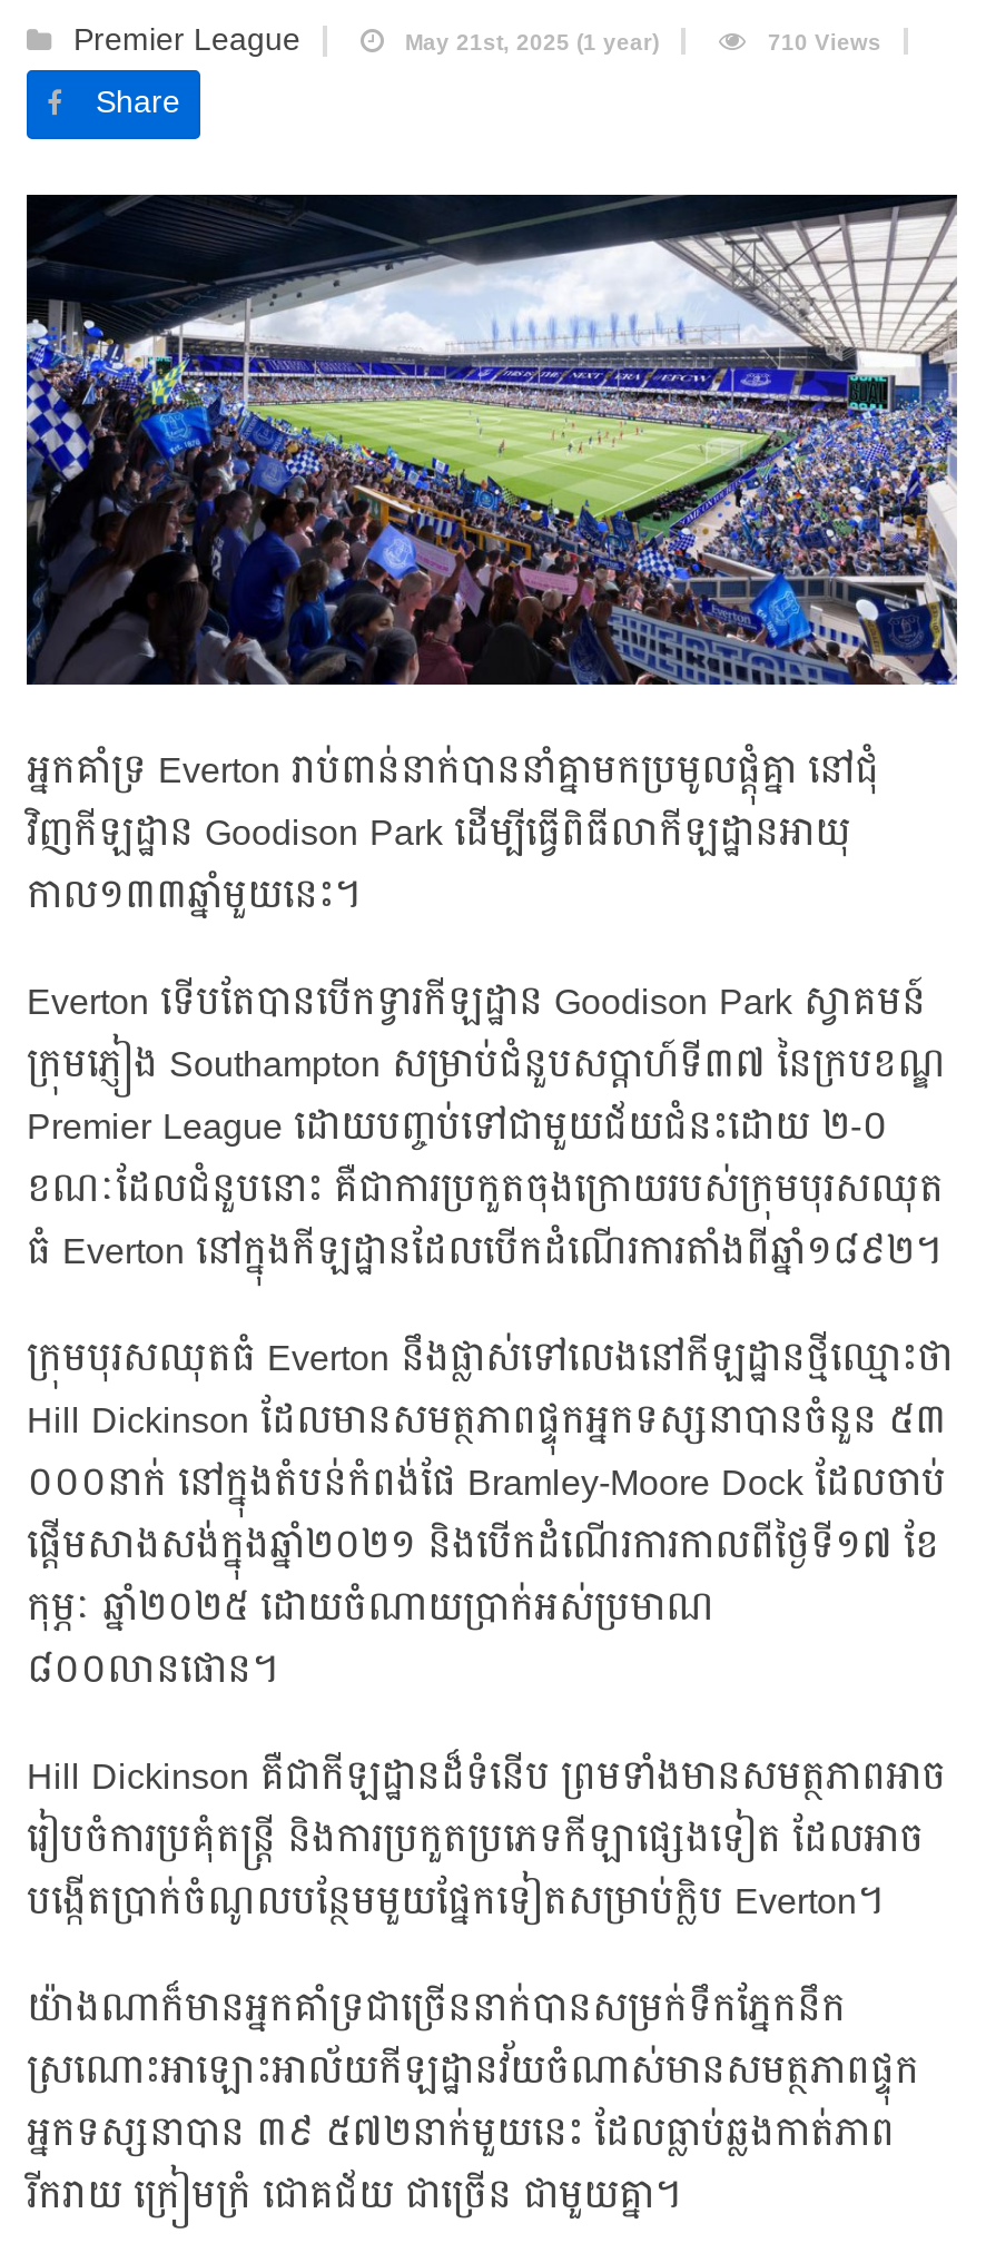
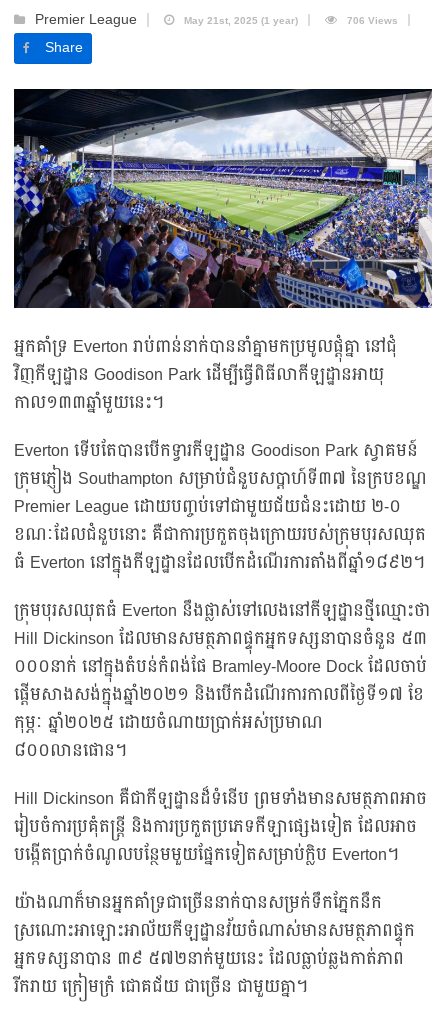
[768,23,881,63] 710 Views -> [347,12,398,30] 706 Views

